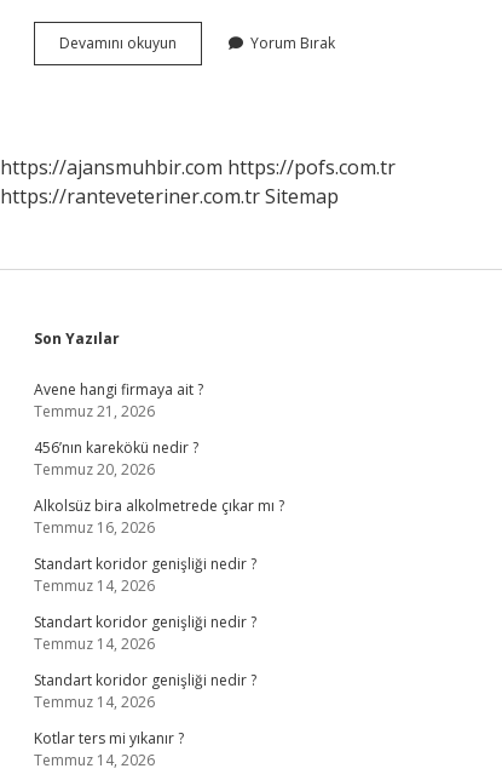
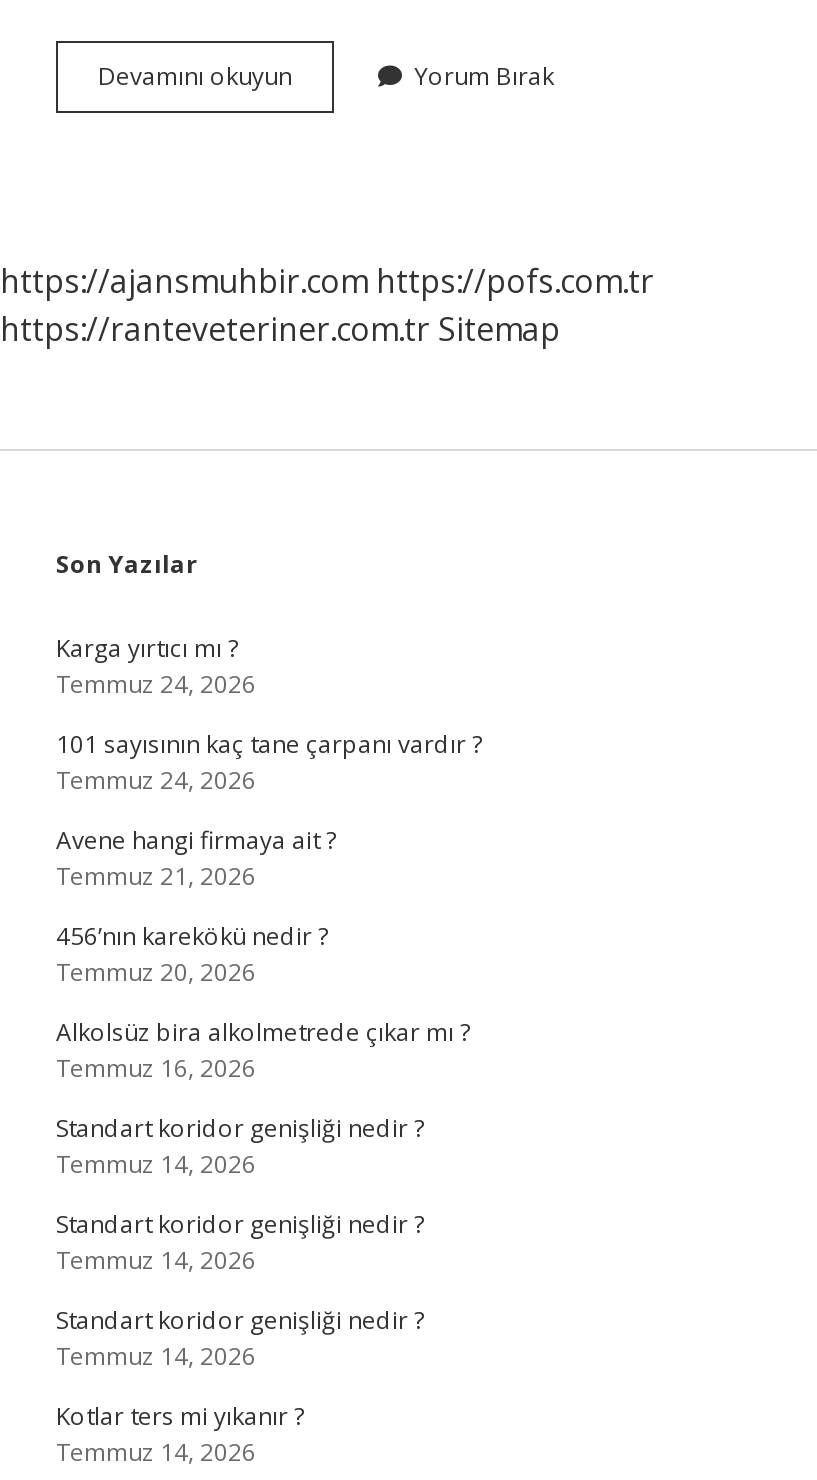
none -> [56,631,482,797] Karga yırtıcı mı ? | Temmuz 24, 2026 | 101 sayısının kaç tane çarpanı vardır ? | Temmuz 24, 2026

